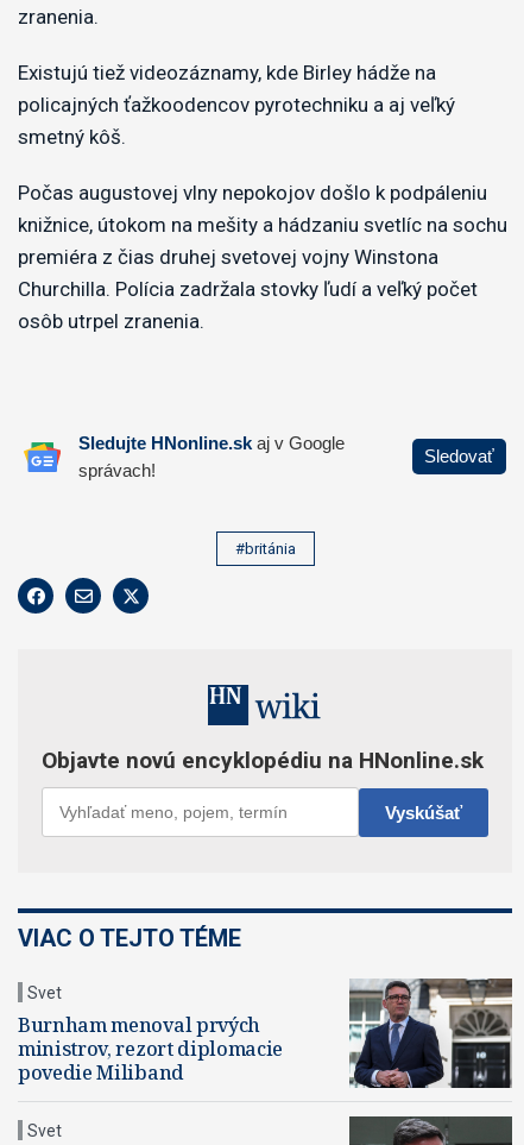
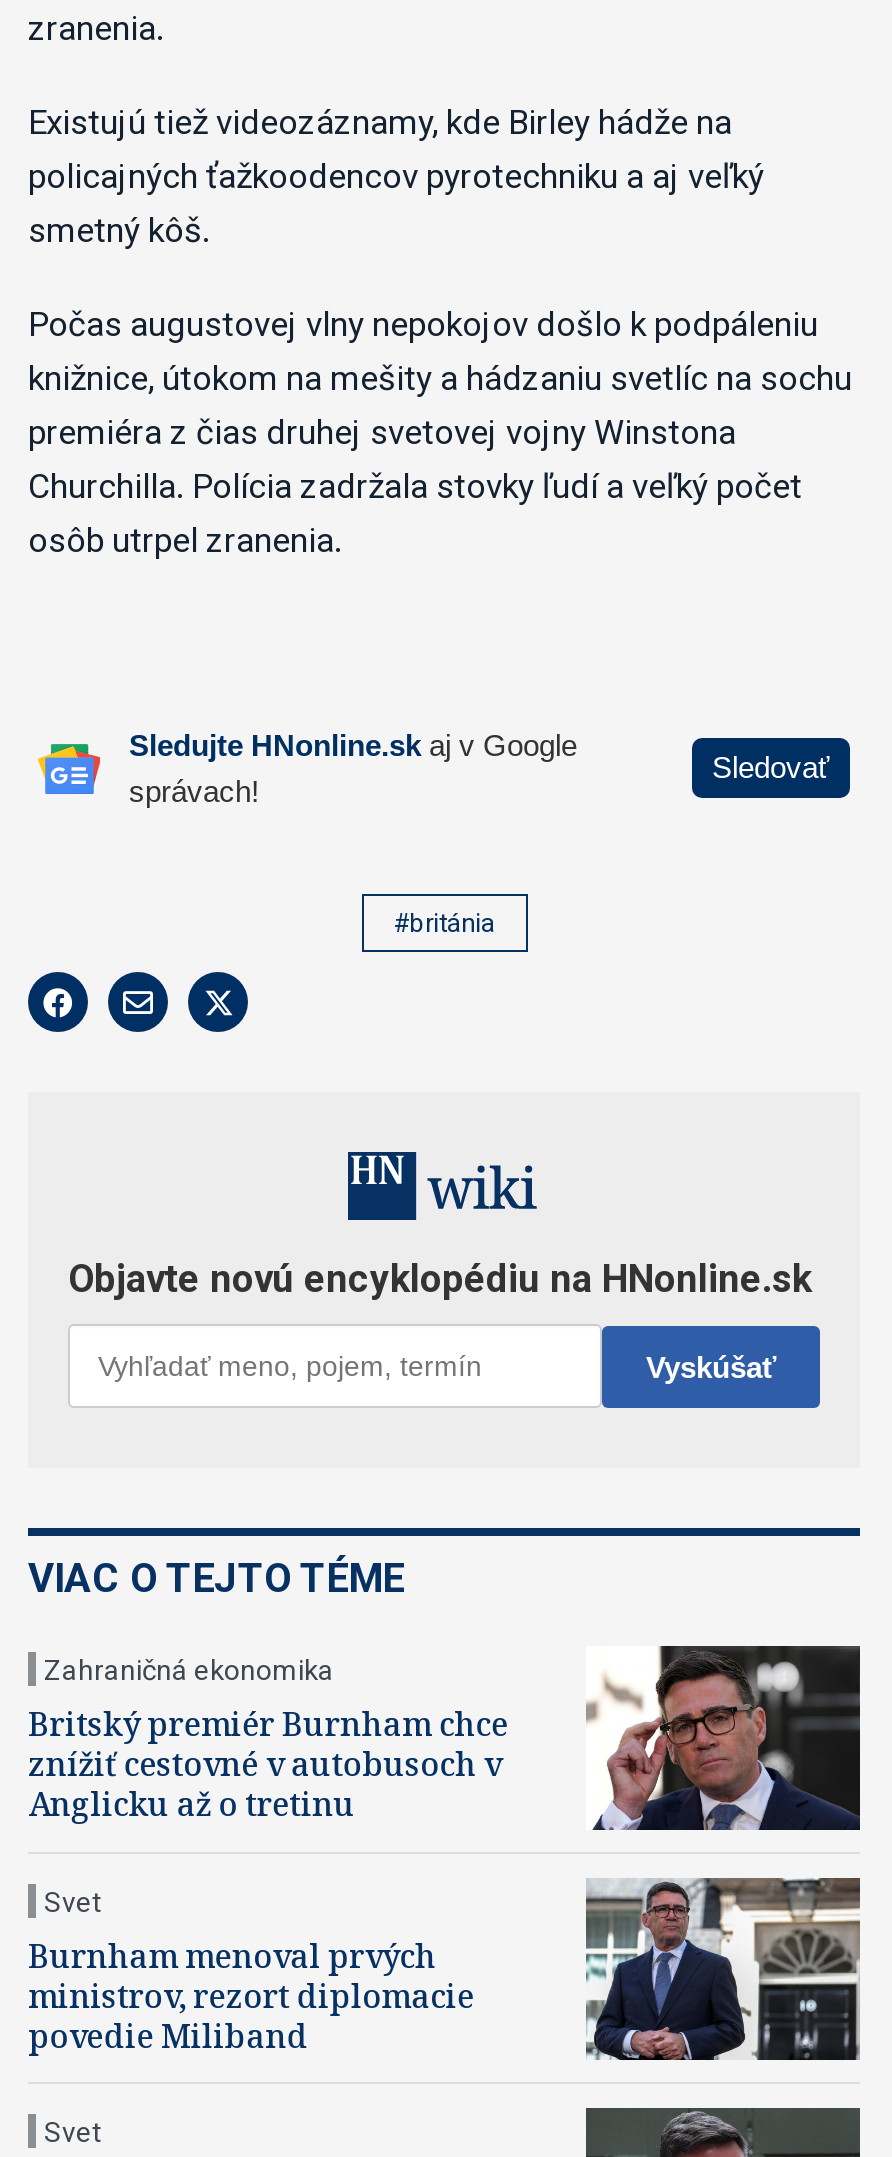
none -> [28,1644,862,1832] [image] | Britský premiér Burnham chce | znížiť cestovné v autobusoch v | Anglicku až o tretinu
none -> [44,1654,334,1686] Zahraničná ekonomika

